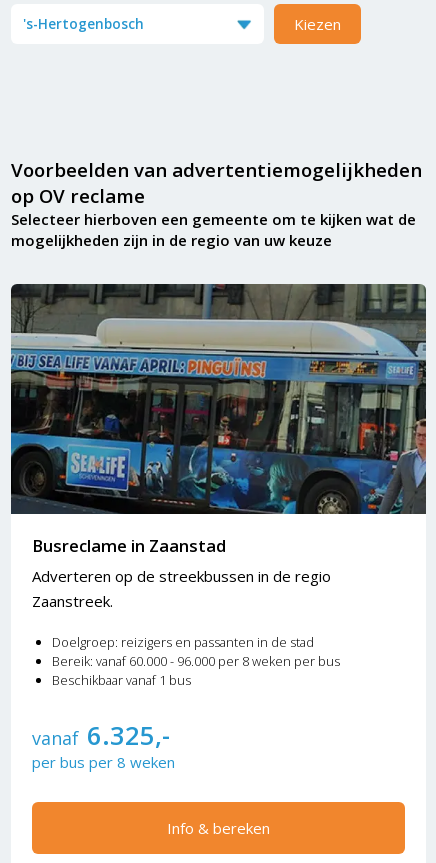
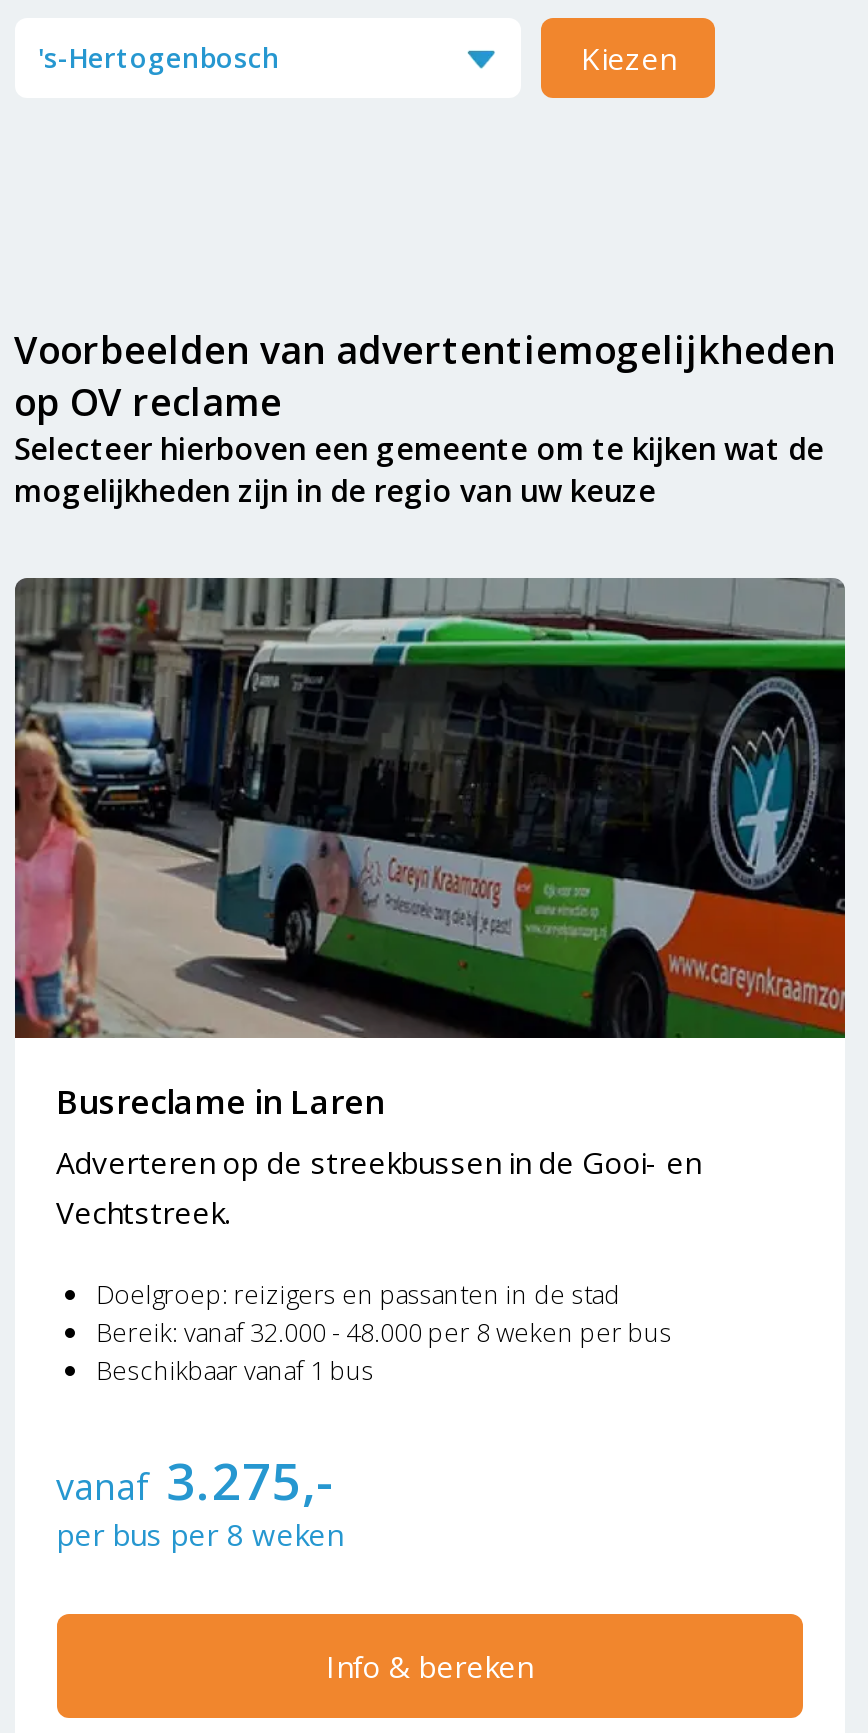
[10,284,427,610] [image] | Busreclame in Zaanstad | Adverteren op de streekbussen in de regio | Zaanstreek. -> [13,578,847,1231] [image] | Busreclame in Laren | Adverteren op de streekbussen in de Gooi- en | Vechtstreek.
[51,651,339,669] Bereik: vanaf 60.000 - 96.000 per 8 weken per bus -> [96,1313,672,1349] Bereik: vanaf 32.000 - 48.000 per 8 weken per bus
[31,717,169,751] vanaf 6.325,- -> [56,1445,332,1513] vanaf 3.275,-

